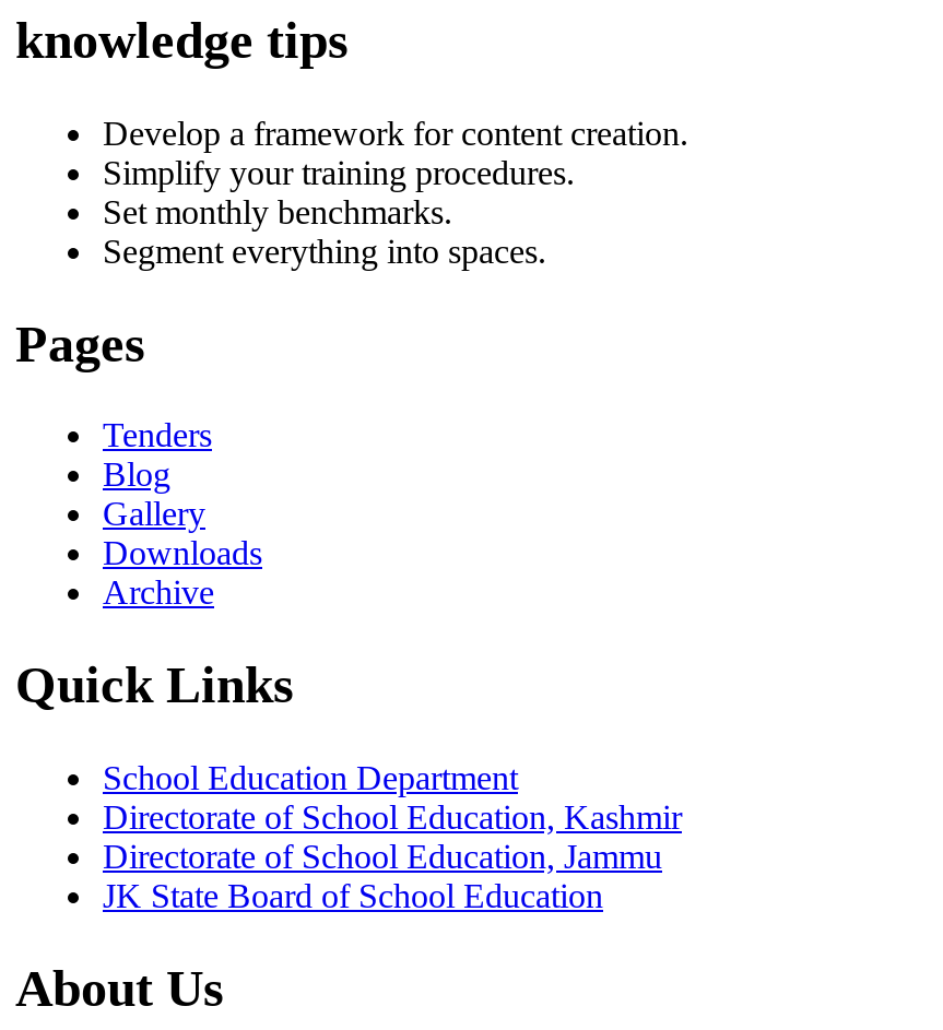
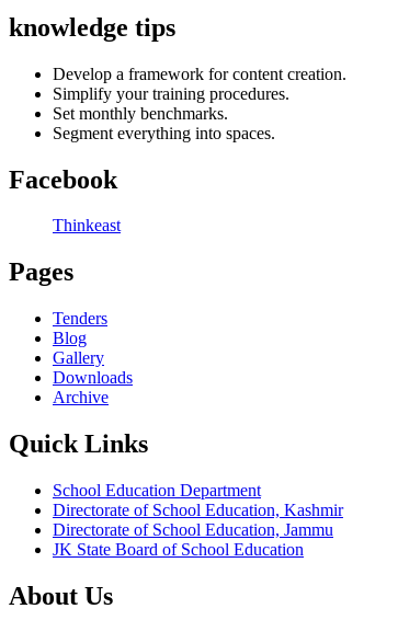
none -> [9,165,121,235] Facebook | Thinkeast

